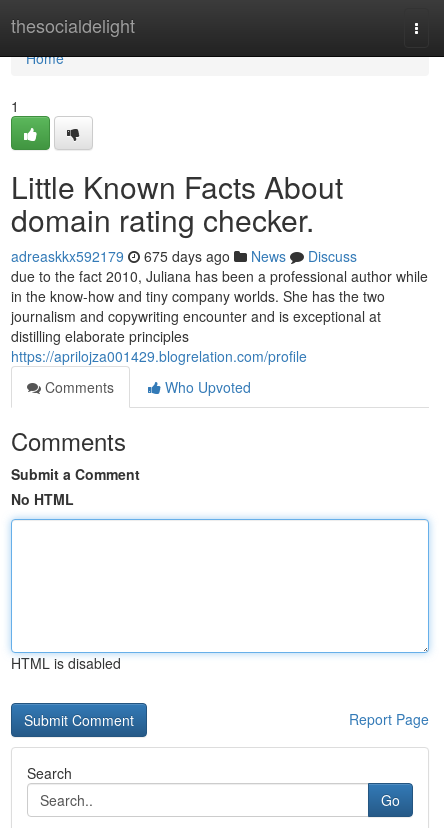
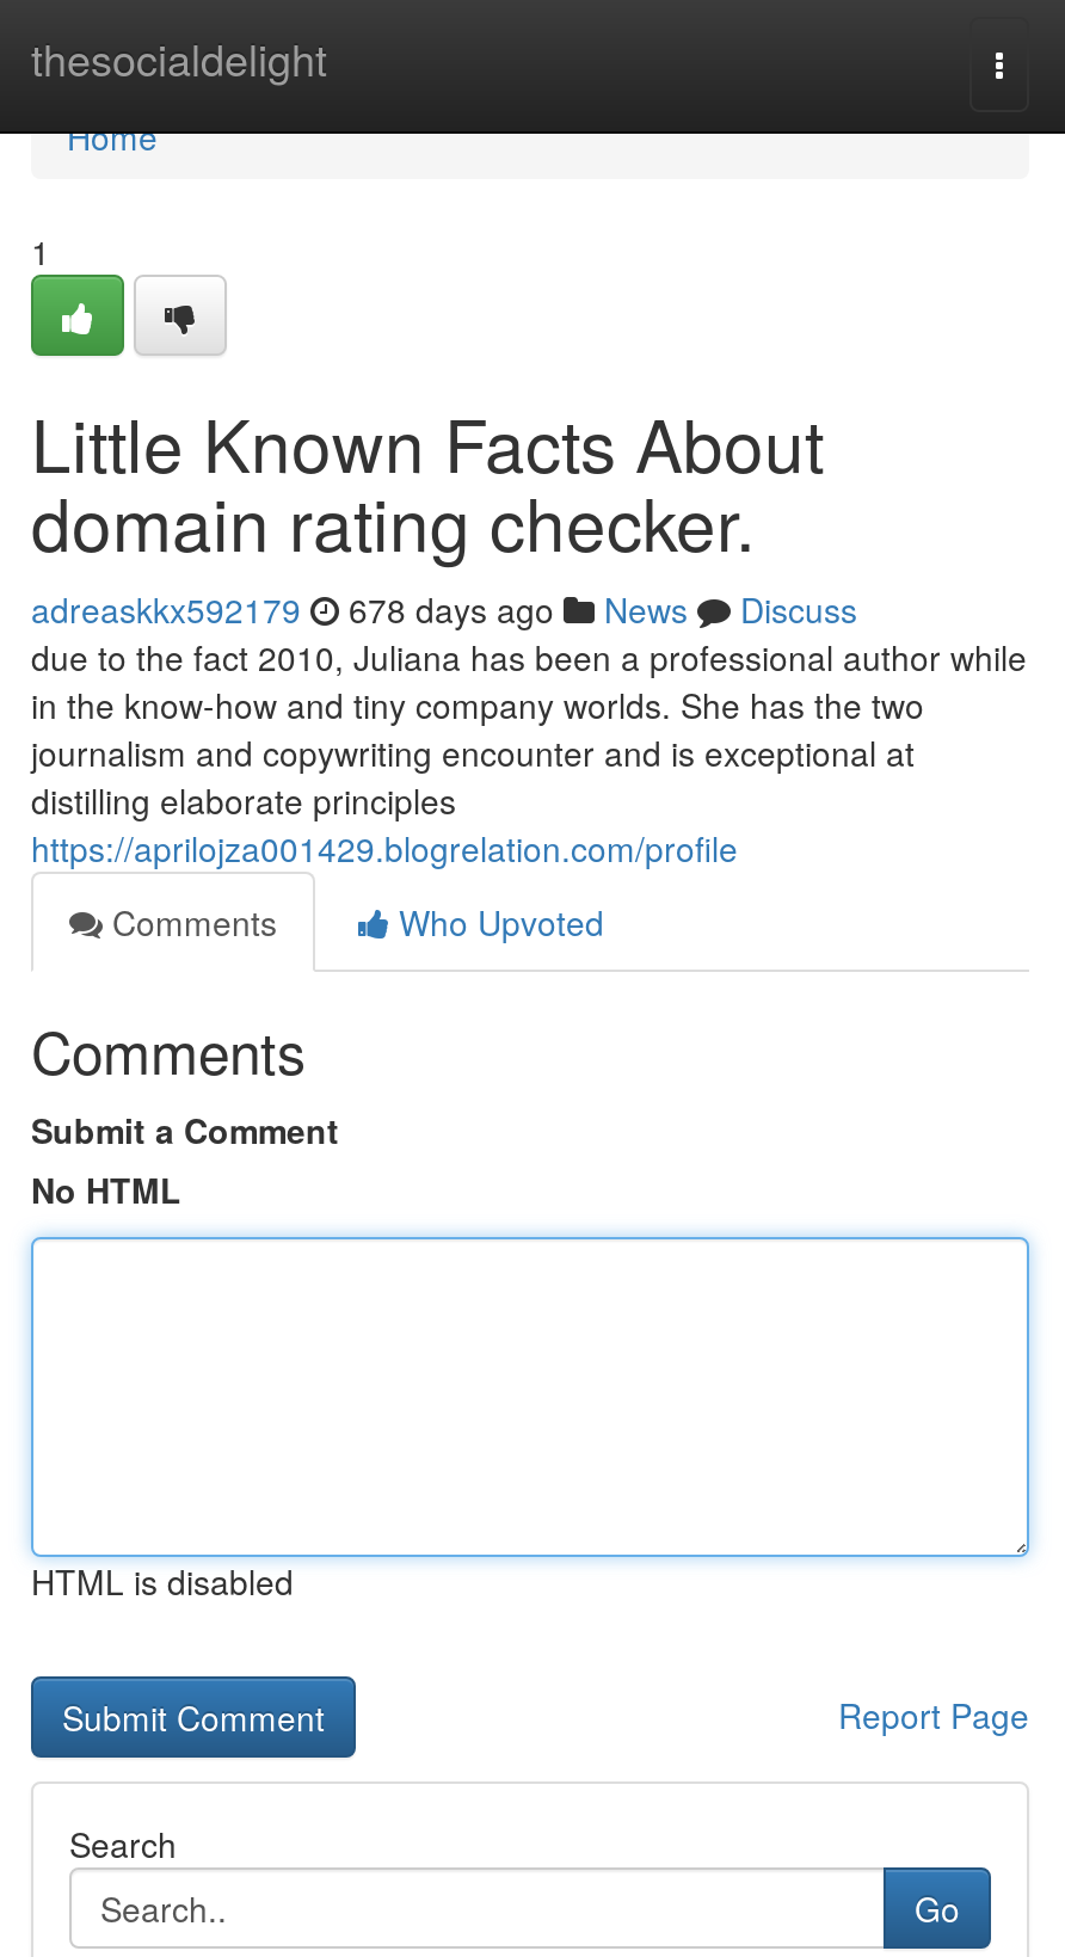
[11,246,357,266] adreaskkx592179 675 days ago News Discuss -> [31,585,857,633] adreaskkx592179 678 days ago News Discuss

